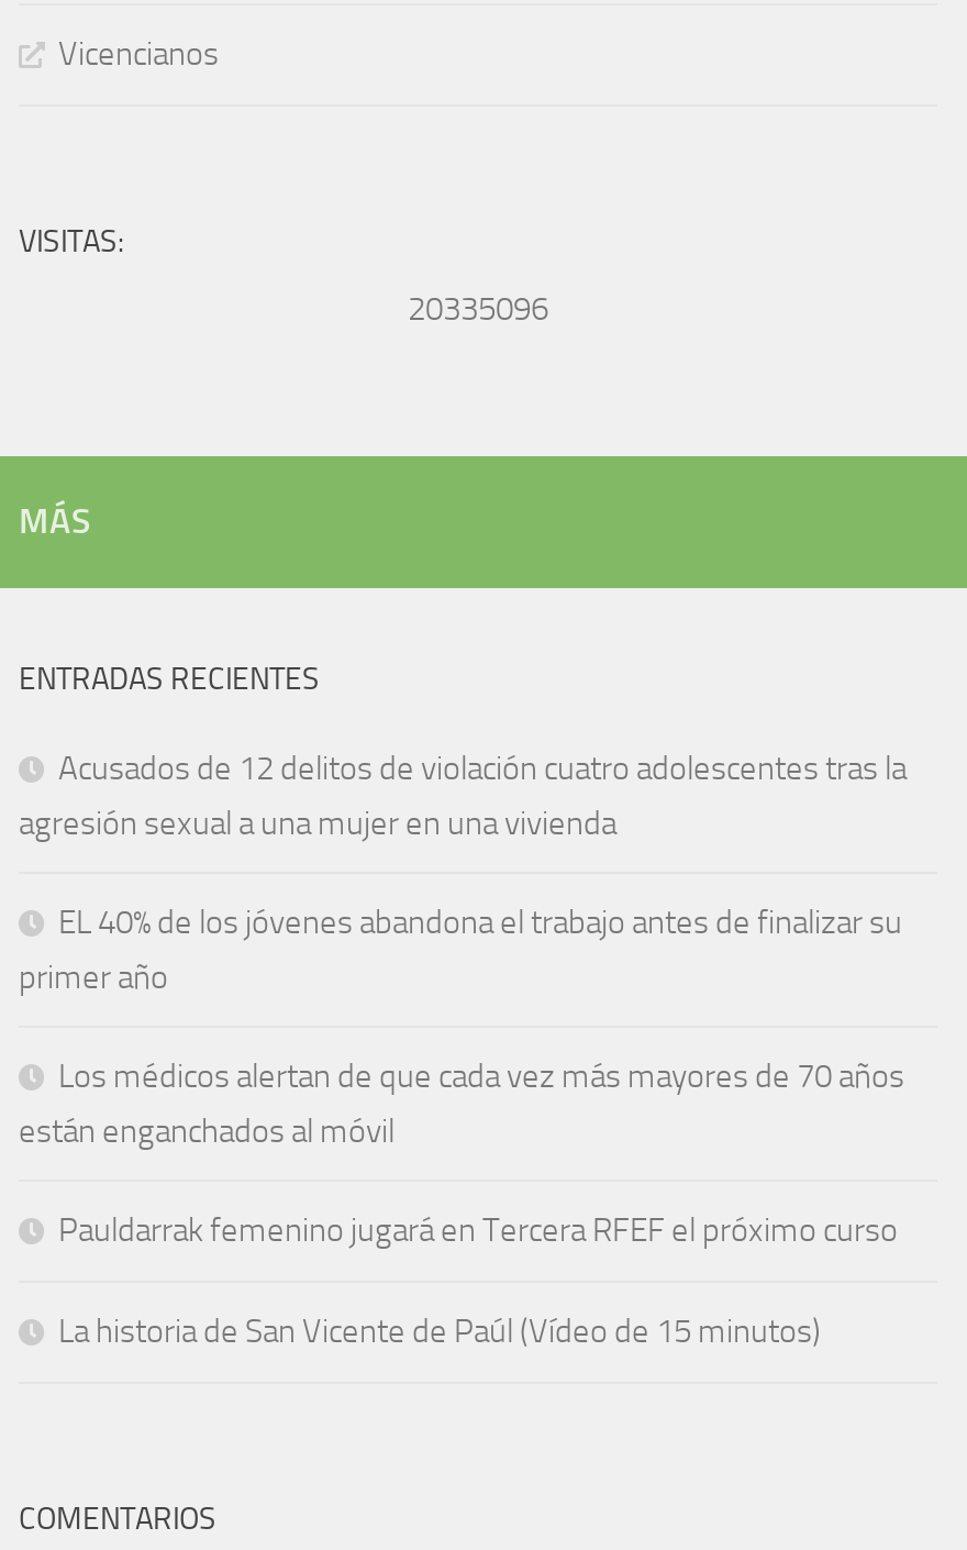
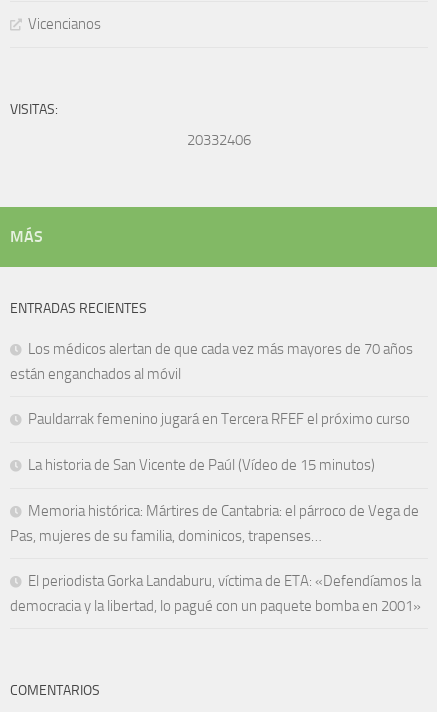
[408,288,548,328] 20335096 -> [187,131,251,149] 20332406
[19,748,907,996] Acusados de 12 delitos de violación cuatro adolescentes tras la | agresión sexual a una mujer en una vivienda | EL 40% de los jóvenes abandona el trabajo antes de finalizar su | primer año -> none
moved [19,1056,904,1350] -> [10,340,413,474]: Los médicos alertan de que cada vez más mayores de 70 años | están enganchados al móvil | Pauldarrak femenino jugará en Tercera RFEF el próximo curso | La historia de San Vicente de Paúl (Vídeo de 15 minutos)
none -> [10,502,421,615] Memoria histórica: Mártires de Cantabria: el párroco de Vega de | Pas, mujeres de su familia, dominicos, trapenses… | El periodista Gorka Landaburu, víctima de ETA: «Defendíamos la | democracia y la libertad, lo pagué con un paquete bomba en 2001»

